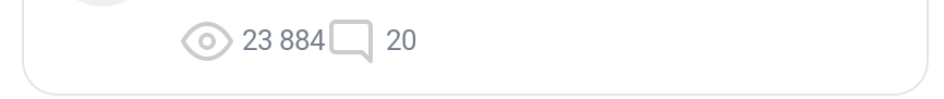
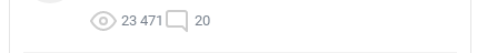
[242,24,416,57] 23 884 20 -> [121,12,210,29] 23 471 20

